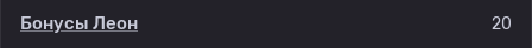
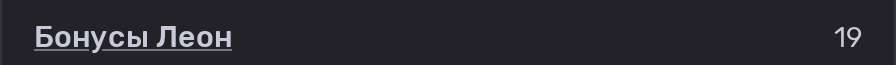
[492,14,512,34] 20 -> [834,21,862,55] 19

